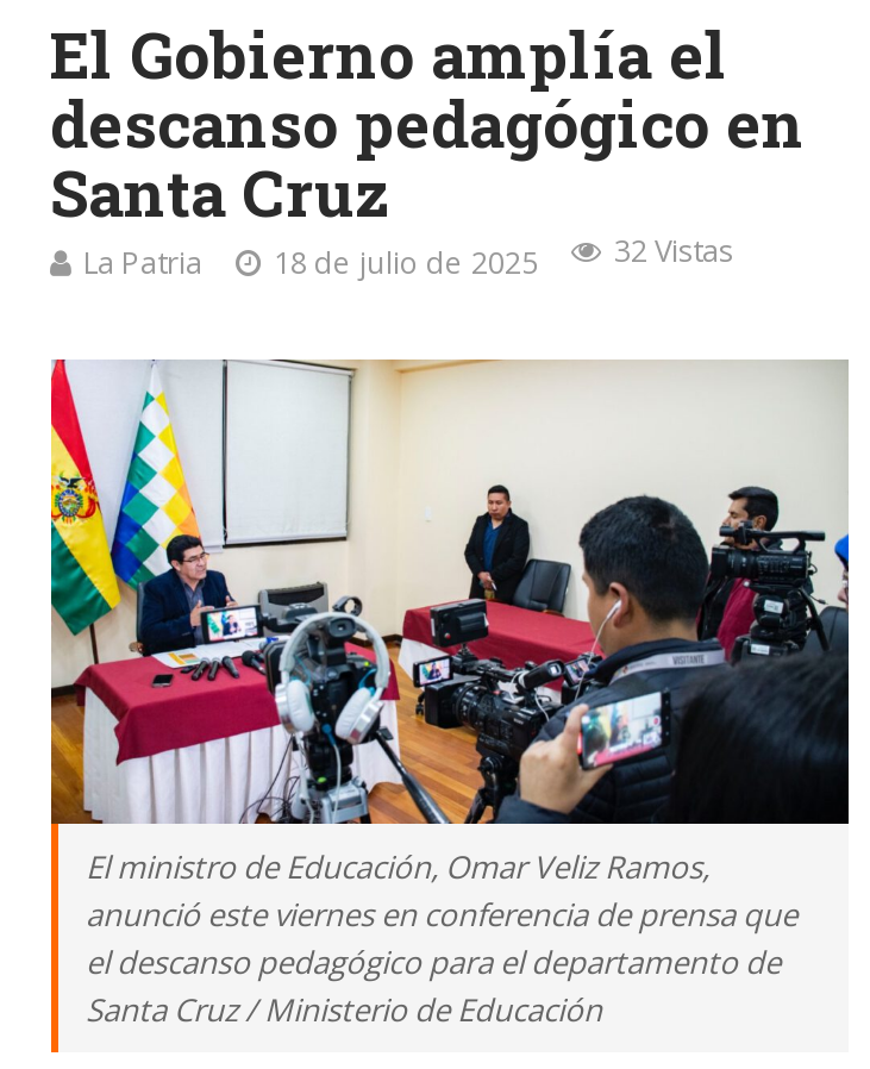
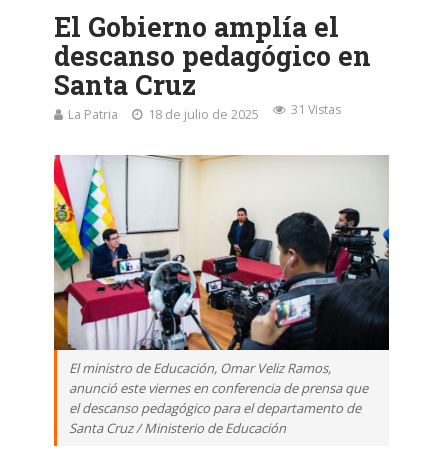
[83,231,733,283] La Patria 18 de julio de 2025 32 Vistas -> [67,101,340,123] La Patria 18 de julio de 2025 31 Vistas

